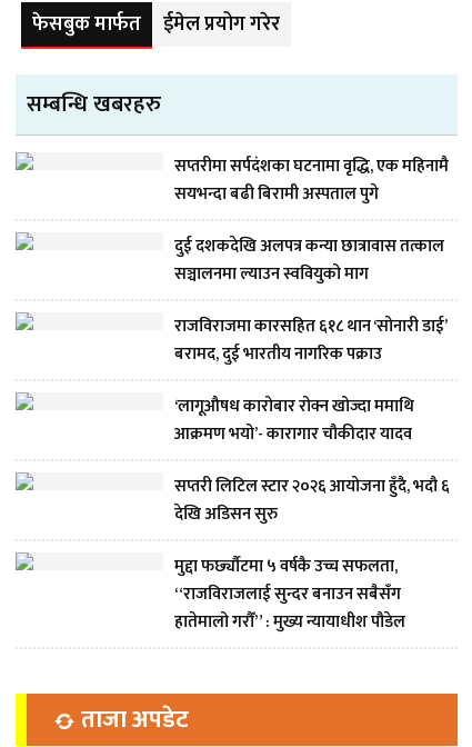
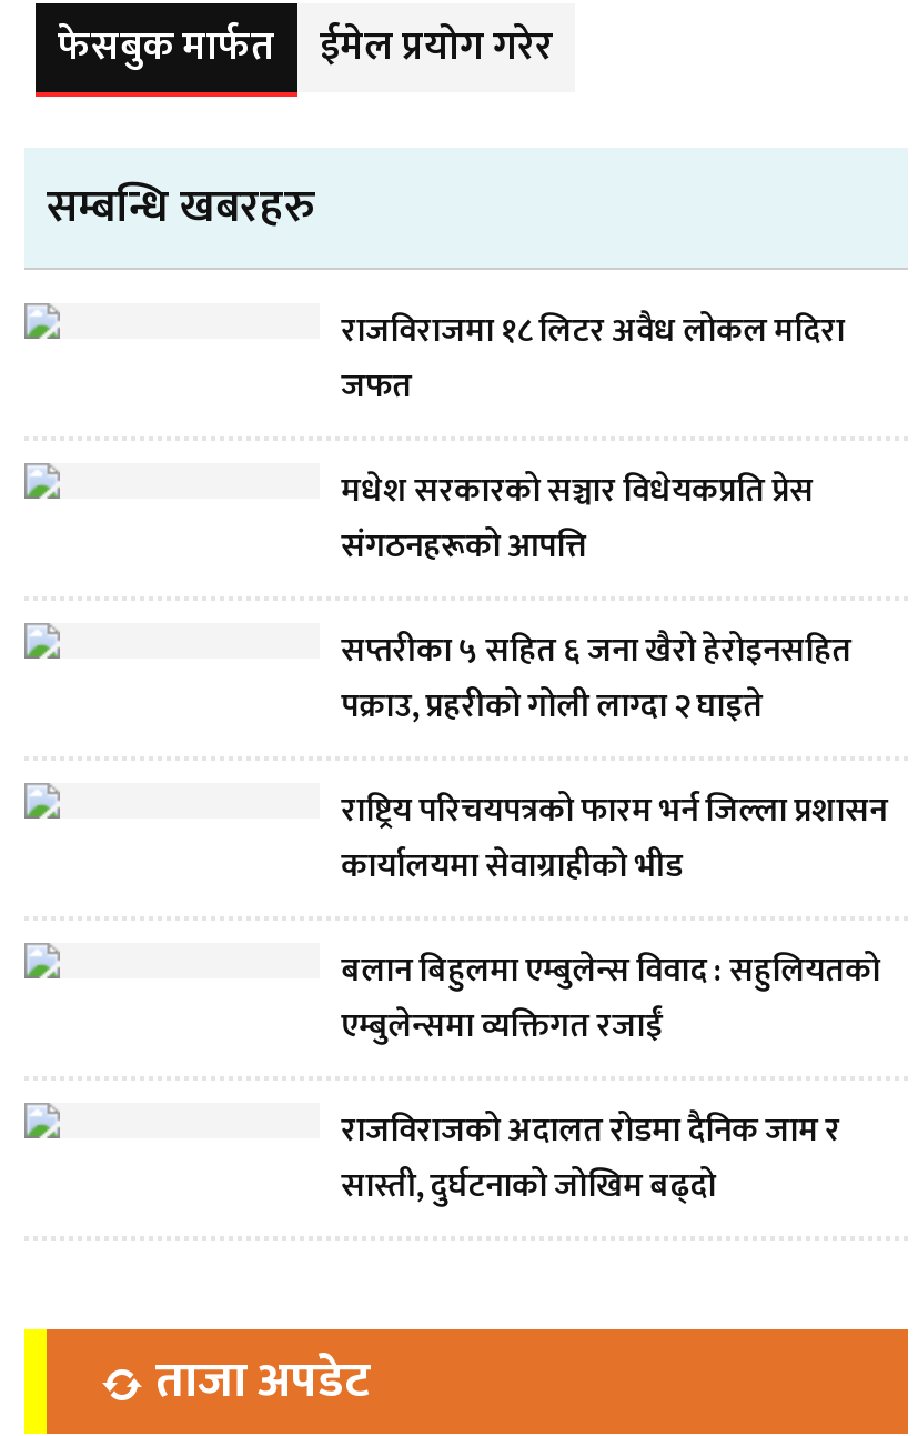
[174,152,448,208] सप्तरीमा सर्पदंशका घटनामा वृद्धि, एक महिनामै | सयभन्दा बढी बिरामी अस्पताल पुगे -> [341,303,845,414] राजविराजमा १८ लिटर अवैध लोकल मदिरा | जफत
[174,232,444,288] दुई दशकदेखि अलपत्र कन्या छात्रावास तत्काल | सञ्चालनमा ल्याउन स्ववियुको माग -> [341,463,814,574] मधेश सरकारको सञ्चार विधेयकप्रति प्रेस | संगठनहरूको आपत्ति
[174,312,446,368] राजविराजमा कारसहित ६१८ थान ‘सोनारी डाई’ | बरामद, दुई भारतीय नागरिक पक्राउ -> [341,623,852,734] सप्तरीका ५ सहित ६ जना खैरो हेरोइनसहित | पक्राउ, प्रहरीको गोली लाग्दा २ घाइते
[174,392,414,448] ‘लागूऔषध कारोबार रोक्न खोज्दा ममाथि | आक्रमण भयो’- कारागार चौकीदार यादव -> [341,783,887,894] राष्ट्रिय परिचयपत्रको फारम भर्न जिल्ला प्रशासन | कार्यालयमा सेवाग्राहीको भीड
[174,472,449,528] सप्तरी लिटिल स्टार २०२६ आयोजना हुँदै, भदौ ६ | देखि अडिसन सुरु -> [341,943,881,1054] बलान बिहुलमा एम्बुलेन्स विवाद : सहुलियतको | एम्बुलेन्समा व्यक्तिगत रजाईं
[174,552,405,636] मुद्दा फर्छ्यौटमा ५ वर्षकै उच्च सफलता, | “राजविराजलाई सुन्दर बनाउन सबैसँग | हातेमालो गरौँ” : मुख्य न्यायाधीश पौडेल -> [341,1103,841,1214] राजविराजको अदालत रोडमा दैनिक जाम र | सास्ती, दुर्घटनाको जोखिम बढ्दो

